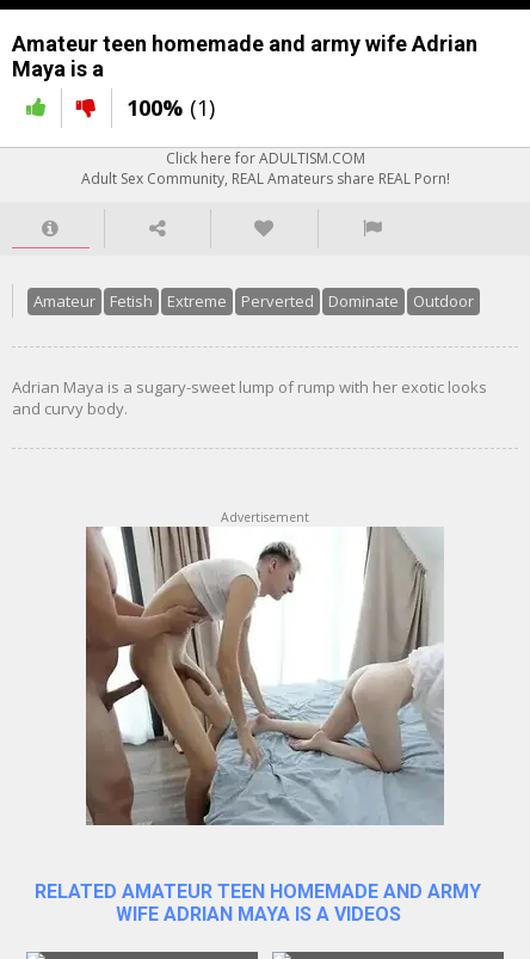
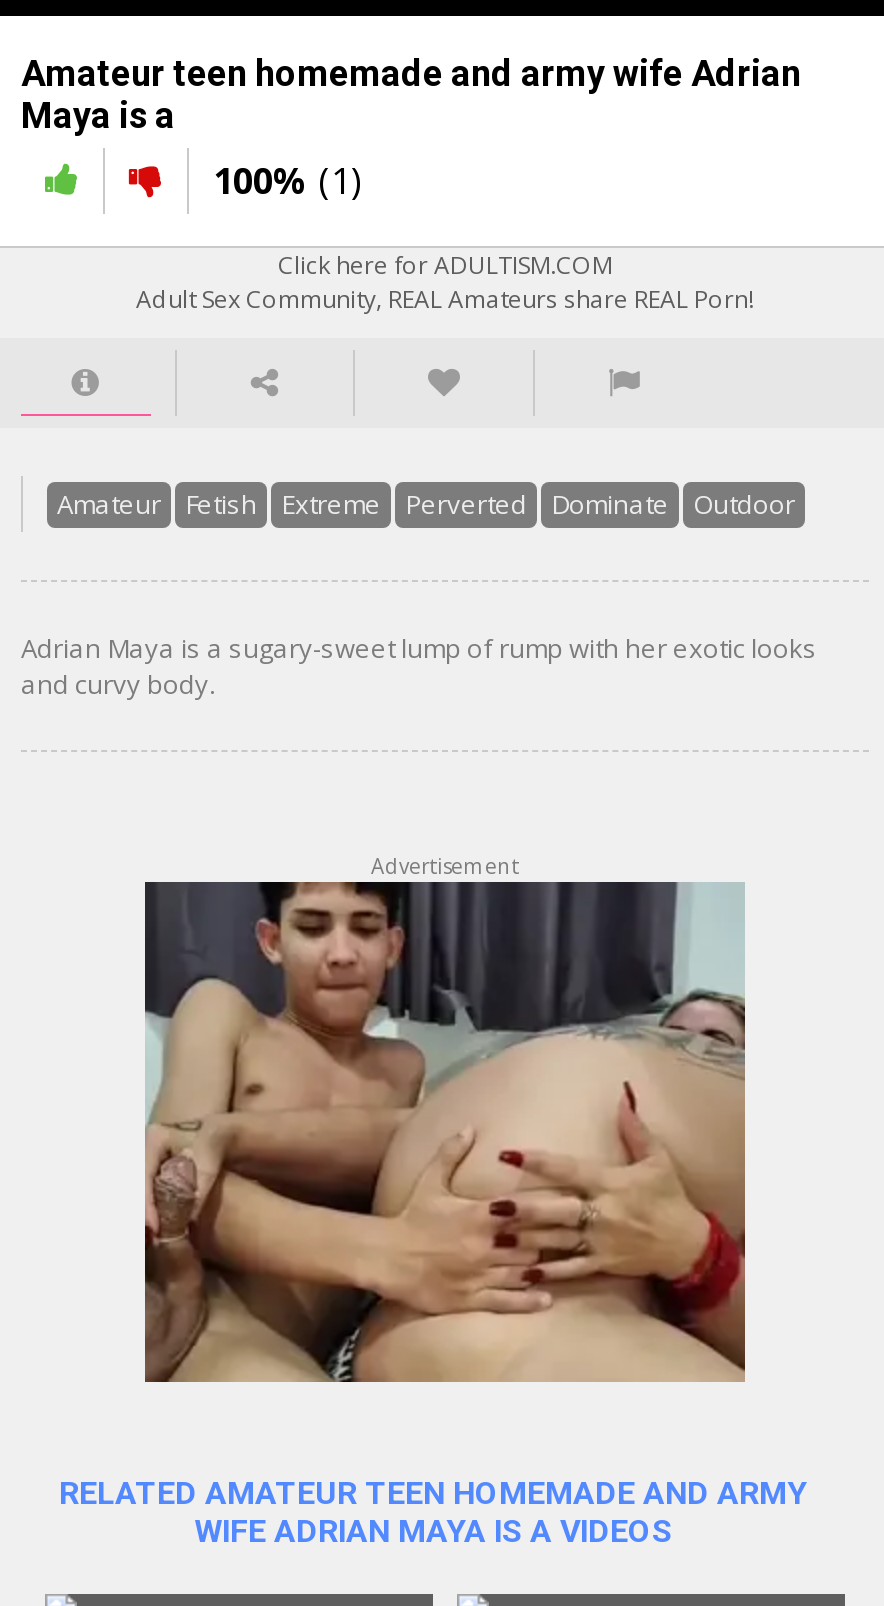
[85,527,444,825] [image] -> [145,880,747,1382] [image]

